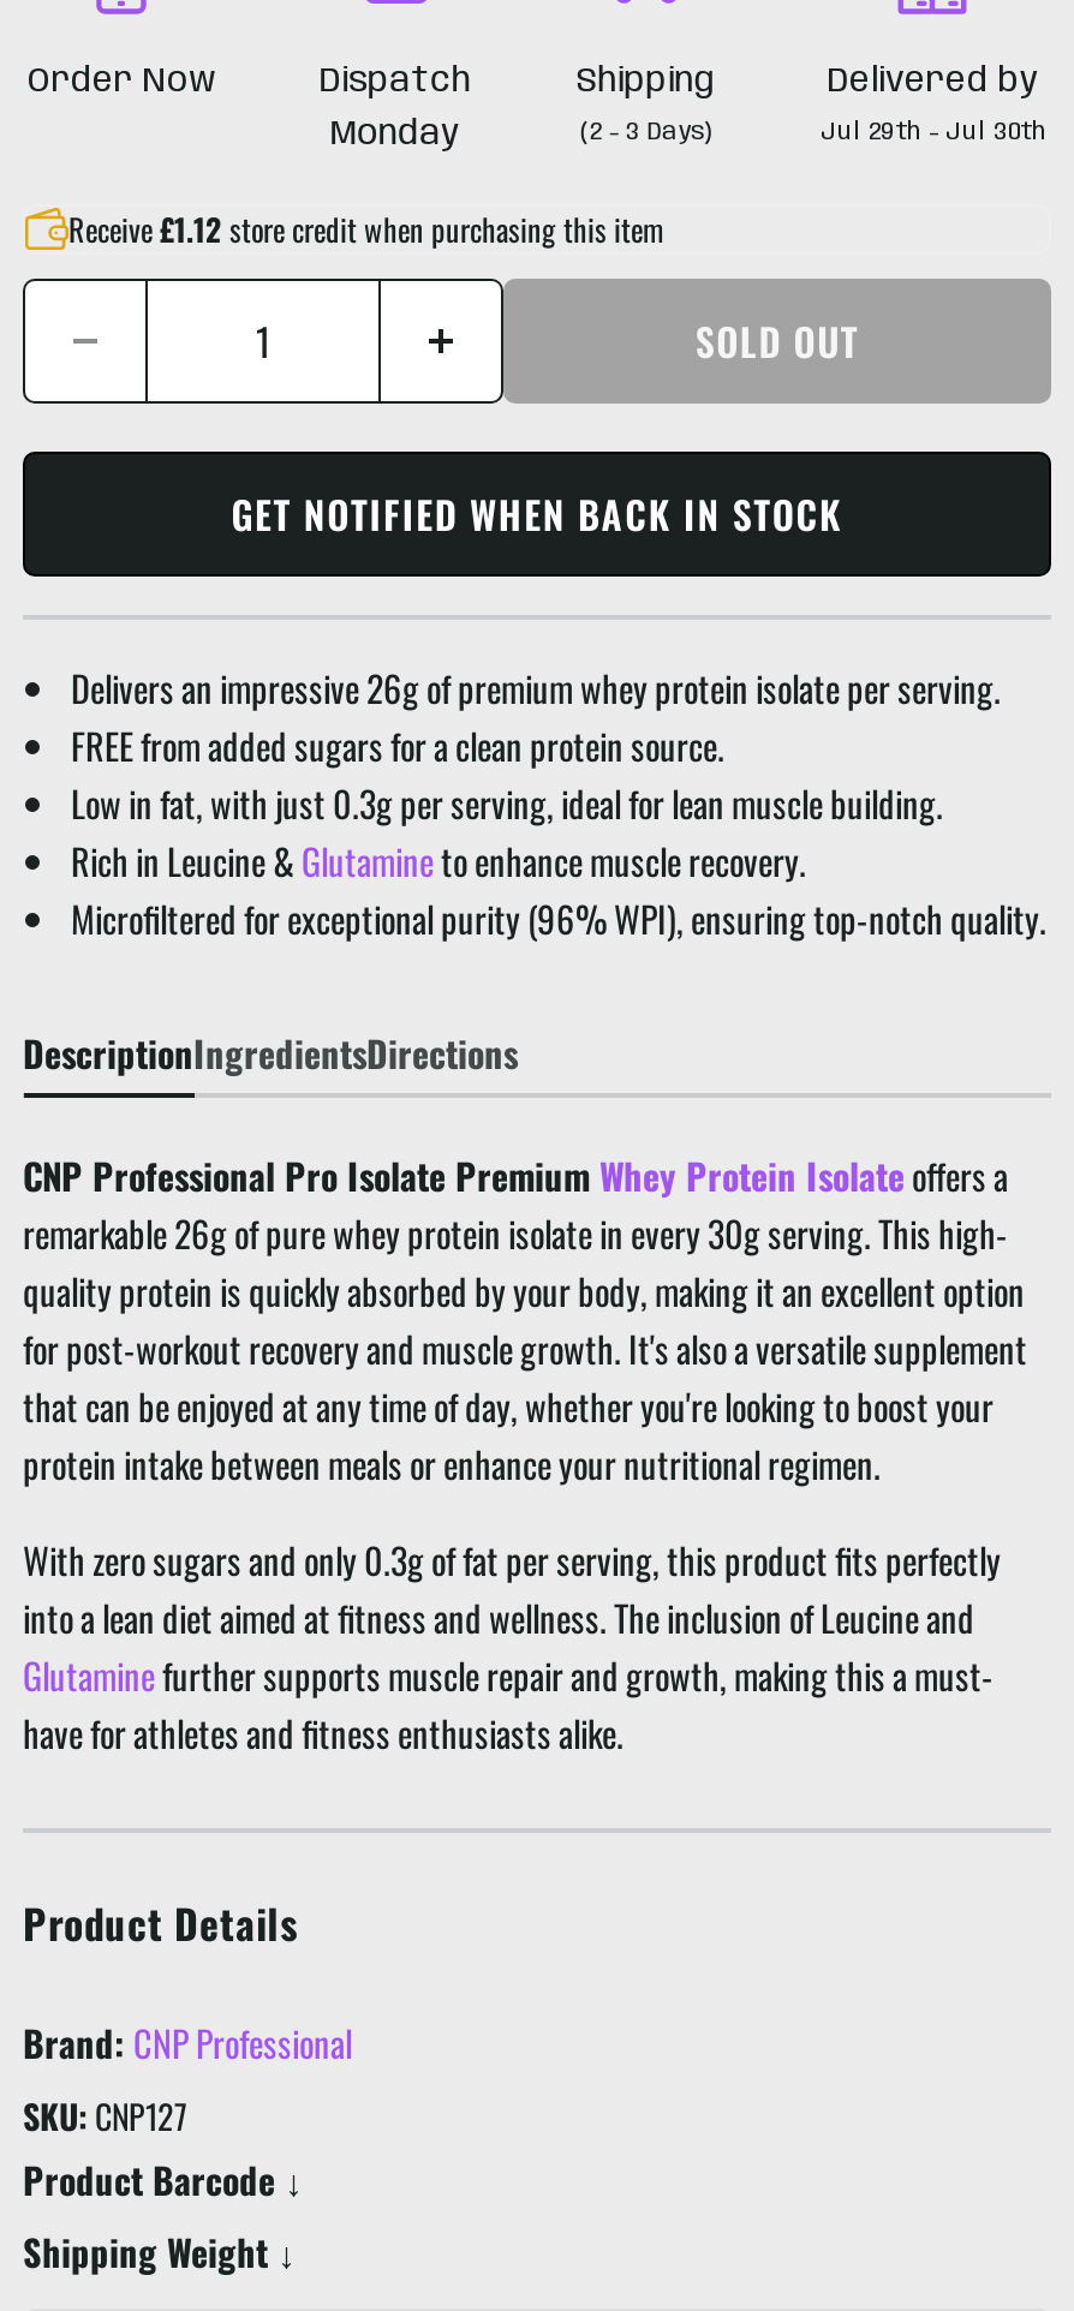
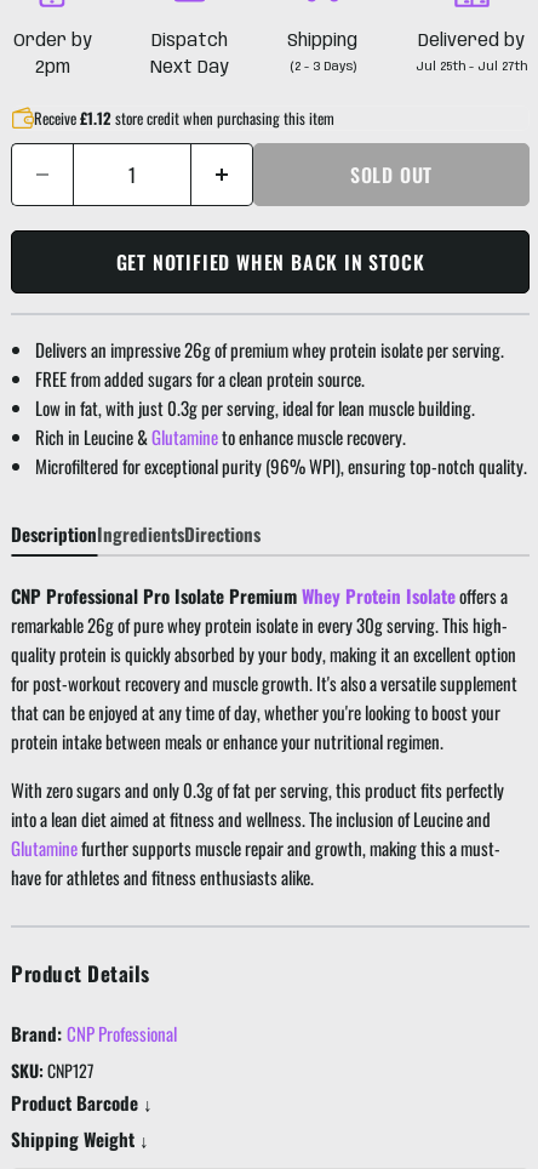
[28,64,215,98] Order Now -> [13,32,92,76] Order by | 2pm
[331,117,461,151] Monday -> [150,59,229,76] Next Day
[821,119,1046,143] Jul 29th - Jul 30th -> [416,60,527,72] Jul 25th - Jul 27th

